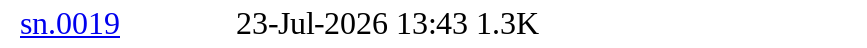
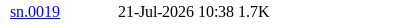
[236,7,540,41] 23-Jul-2026 13:43 1.3K -> [118,3,270,20] 21-Jul-2026 10:38 1.7K

